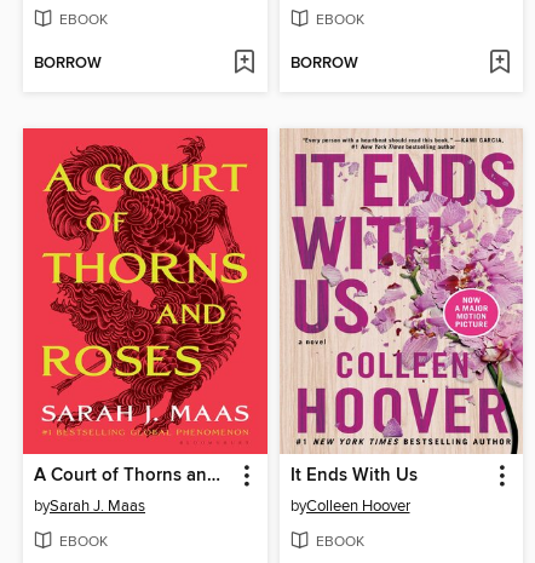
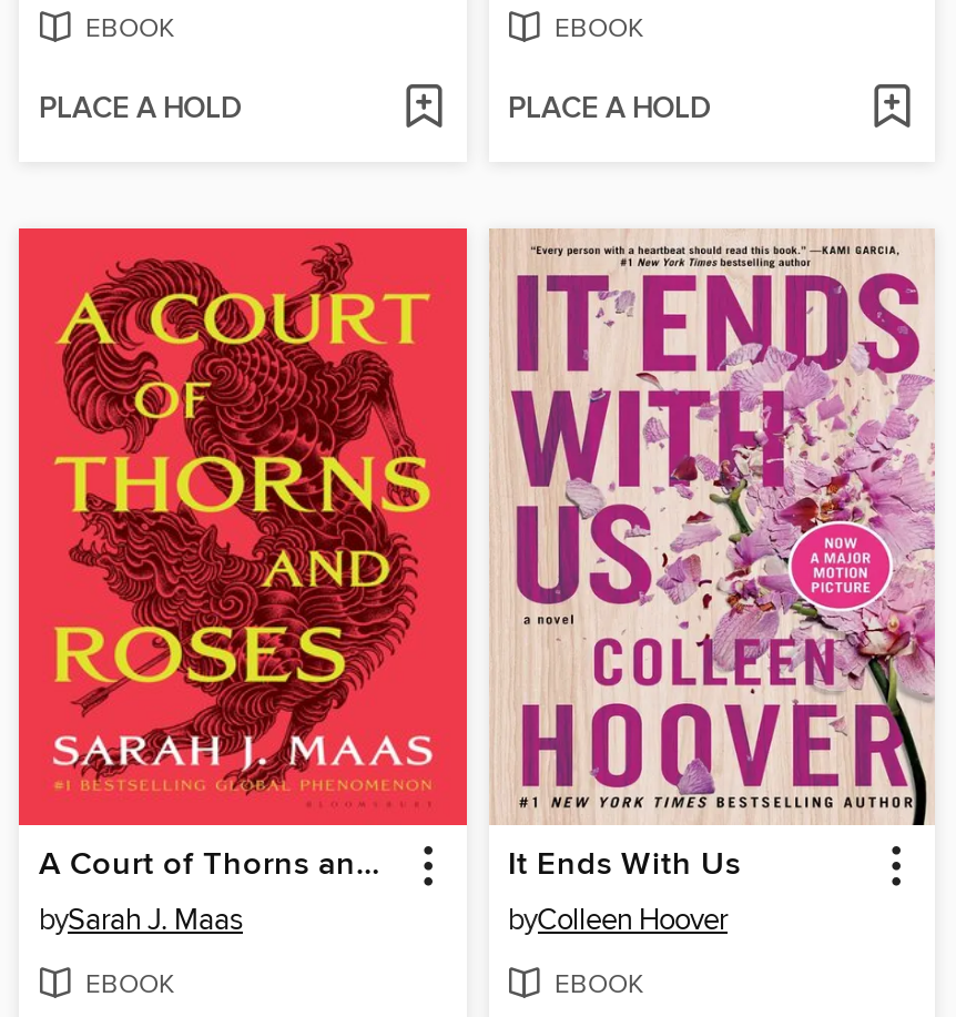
[34,54,102,74] BORROW -> [39,92,241,129] PLACE A HOLD
[290,54,358,74] BORROW -> [508,92,710,129] PLACE A HOLD

